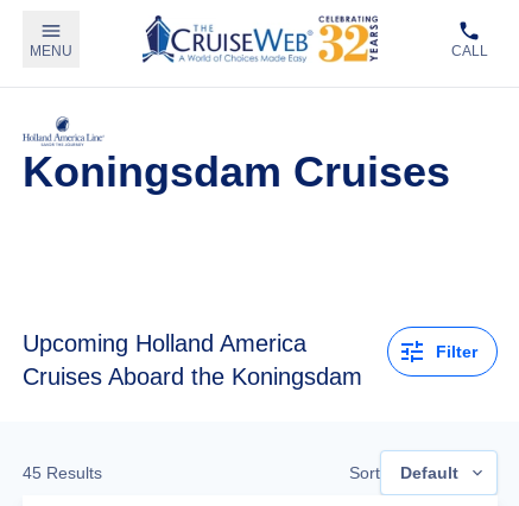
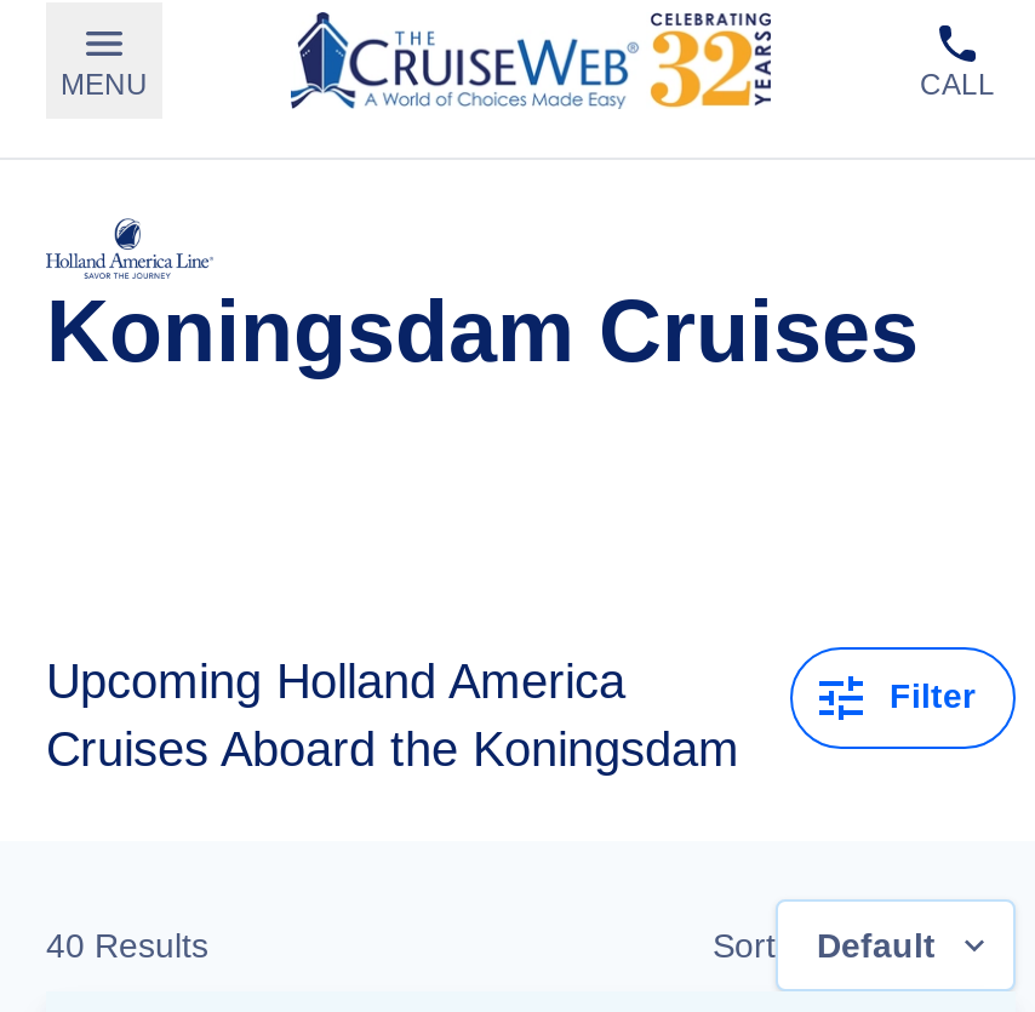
[23,463,102,482] 45 Results -> [46,926,208,965] 40 Results

